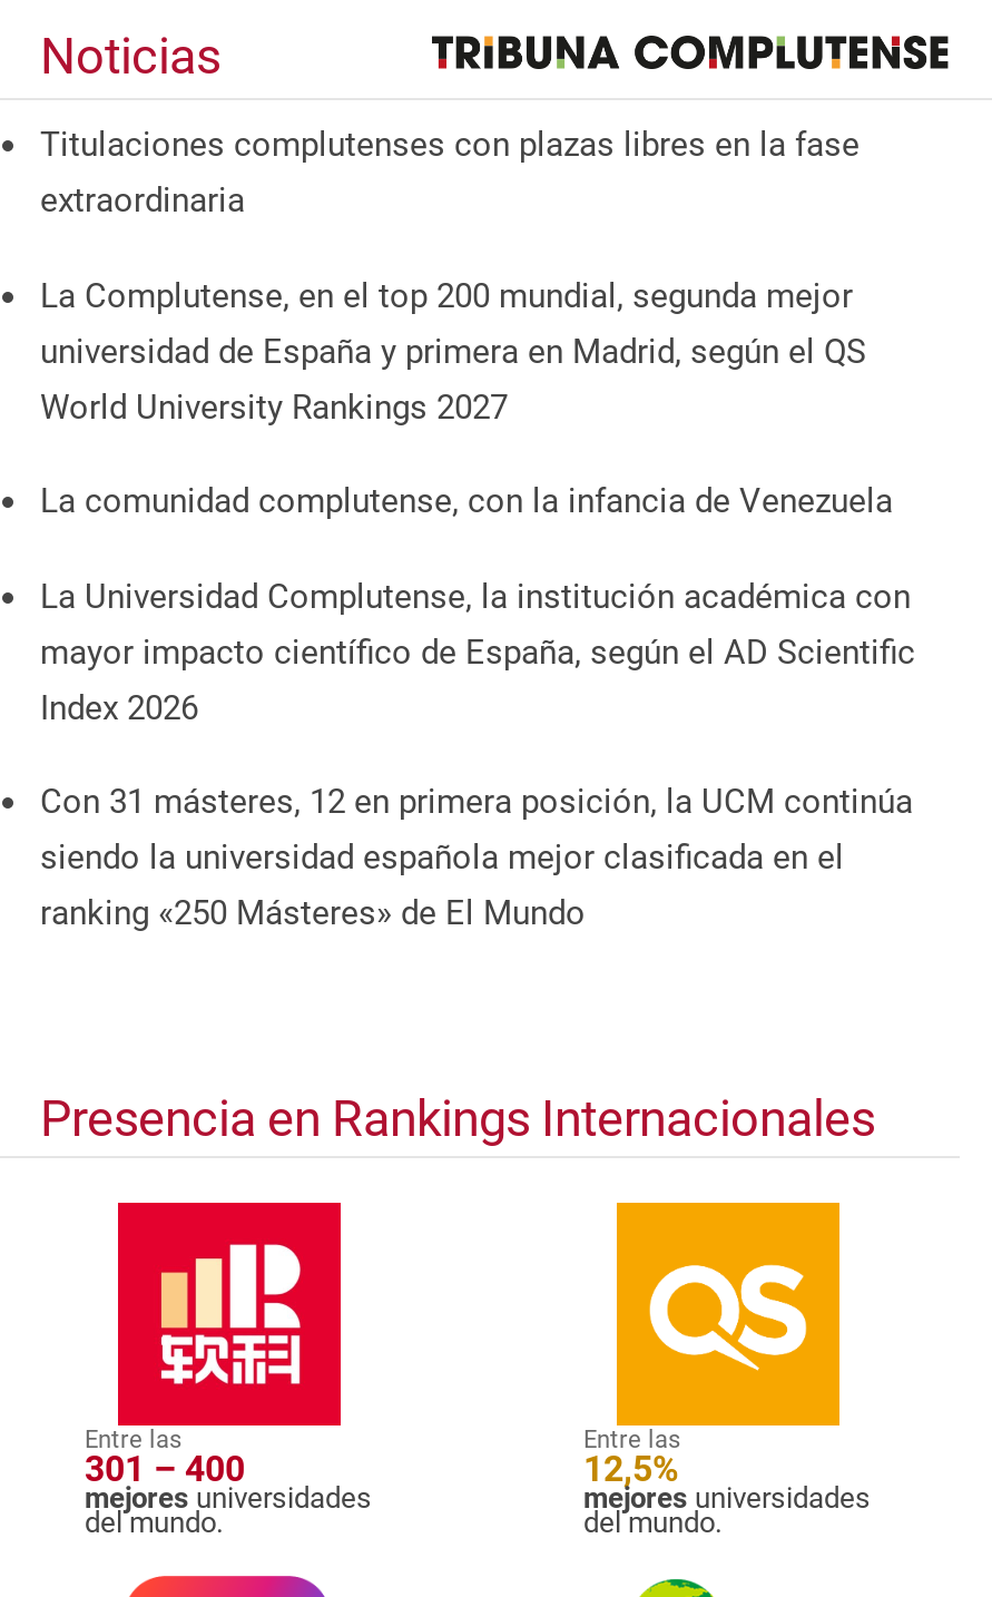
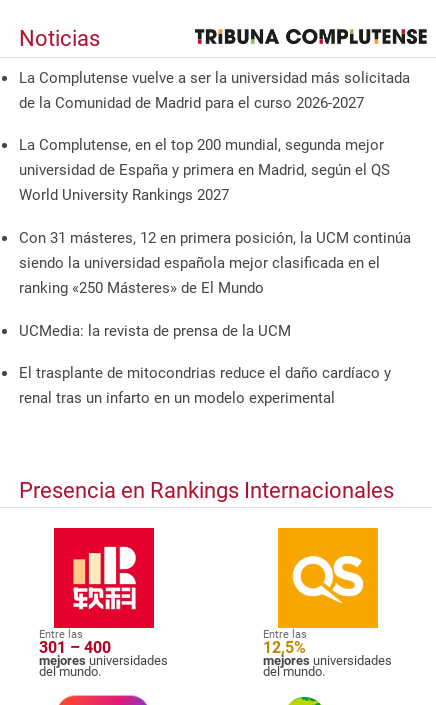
[40,124,860,220] Titulaciones complutenses con plazas libres en la fase | extraordinaria -> [19,69,410,112] La Complutense vuelve a ser la universidad más solicitada | de la Comunidad de Madrid para el curso 2026-2027
[40,481,915,727] La comunidad complutense, con la infancia de Venezuela | La Universidad Complutense, la institución académica con | mayor impacto científico de España, según el AD Scientific | Index 2026 -> none
moved [40,782,913,934] -> [19,229,411,297]: Con 31 másteres, 12 en primera posición, la UCM continúa | siendo la universidad española mejor clasificada en el | ranking «250 Másteres» de El Mundo
none -> [19,322,391,407] UCMedia: la revista de prensa de la UCM | El trasplante de mitocondrias reduce el daño cardíaco y | renal tras un infarto en un modelo experimental

